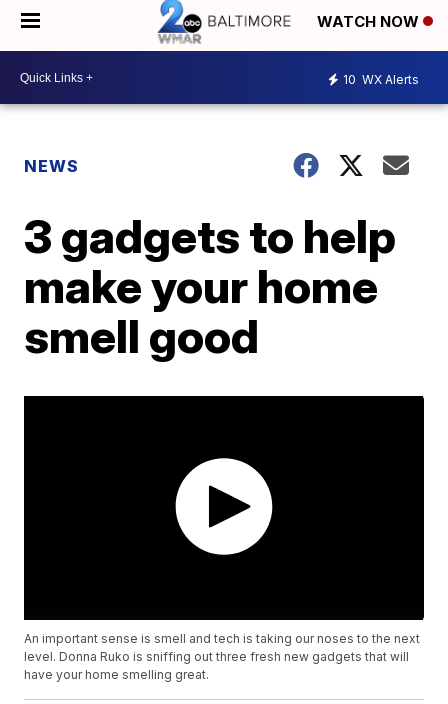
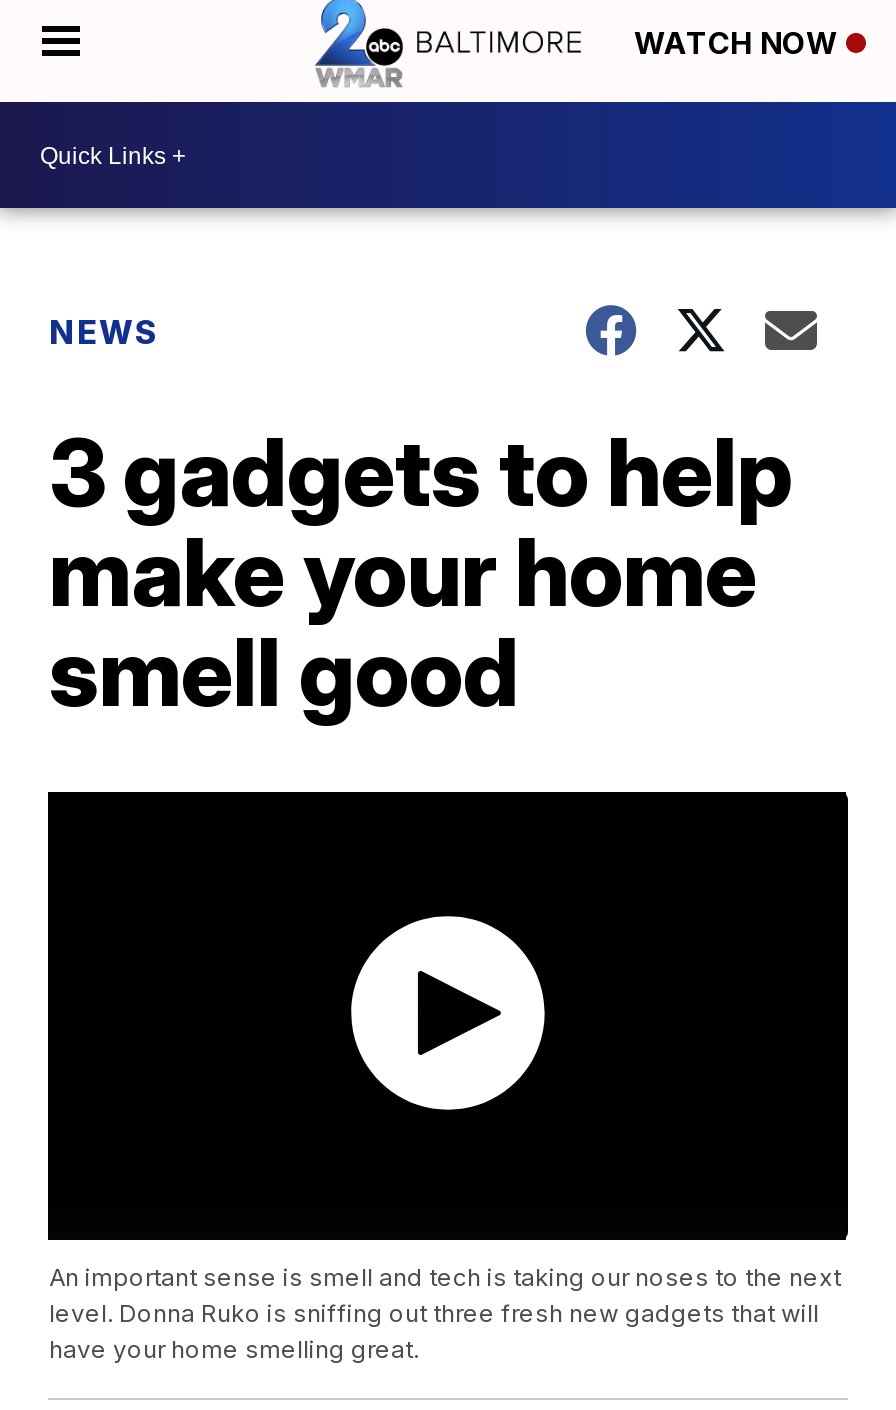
[343,71,419,86] 10 WX Alerts -> none

